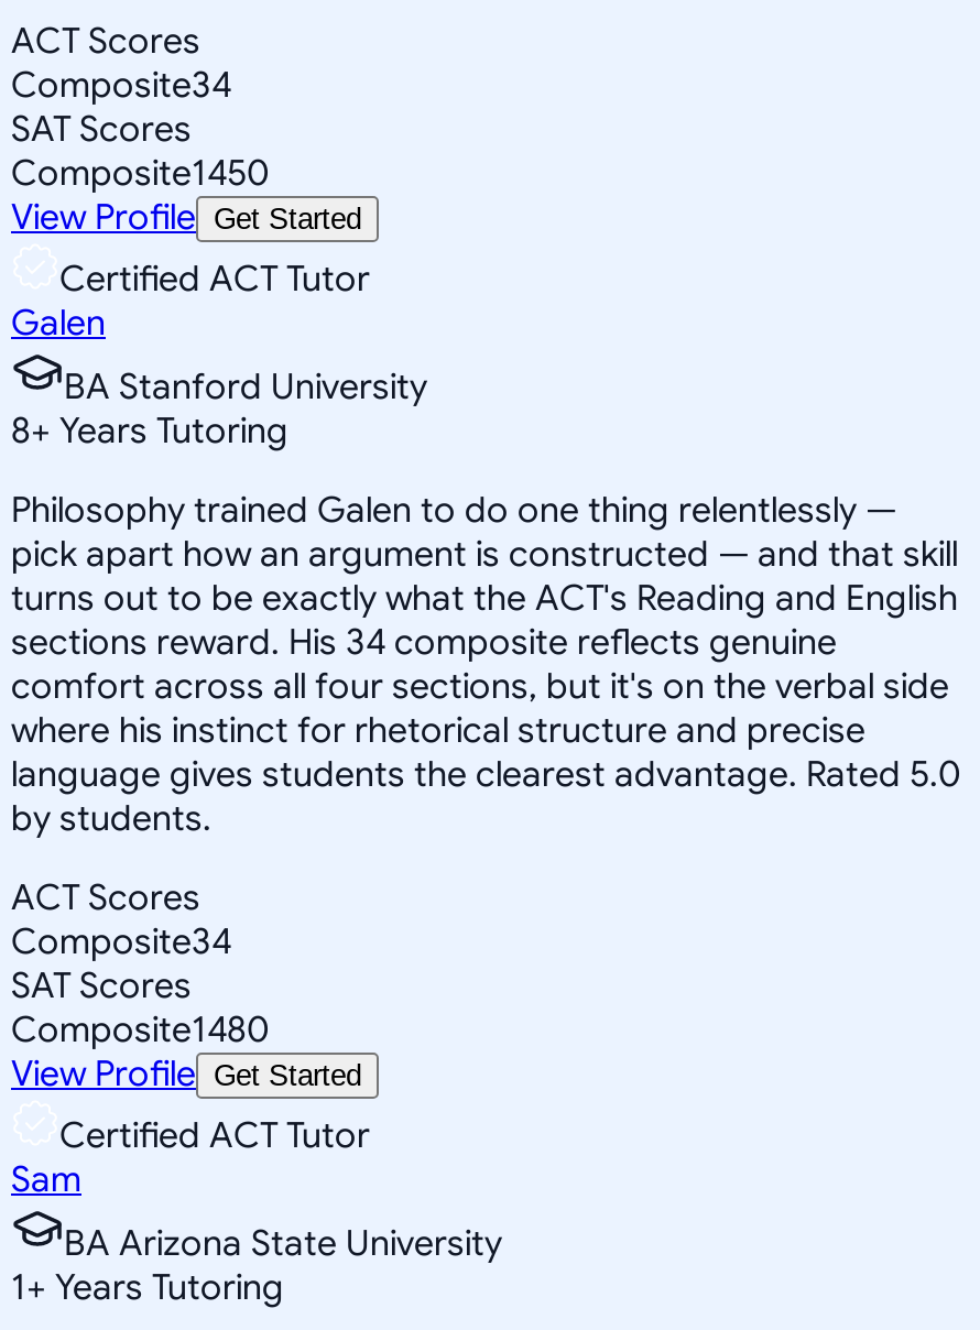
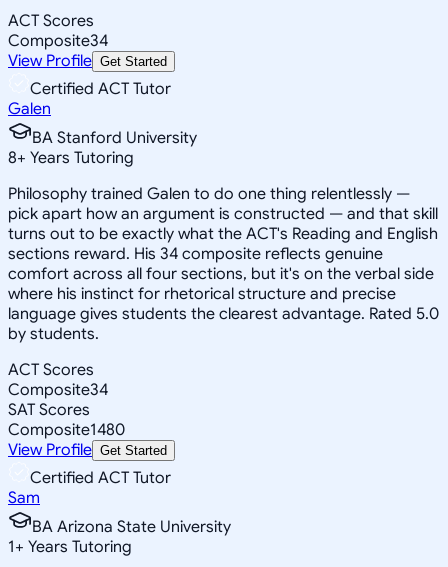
[11,107,269,195] SAT Scores | Composite1450 -> none

